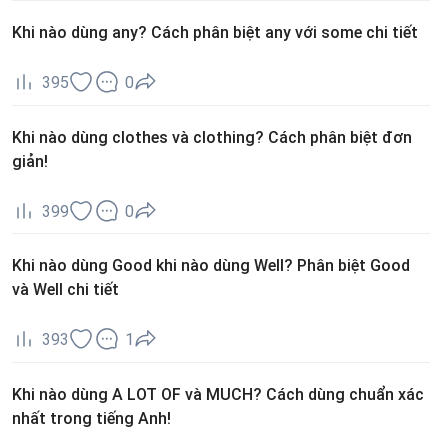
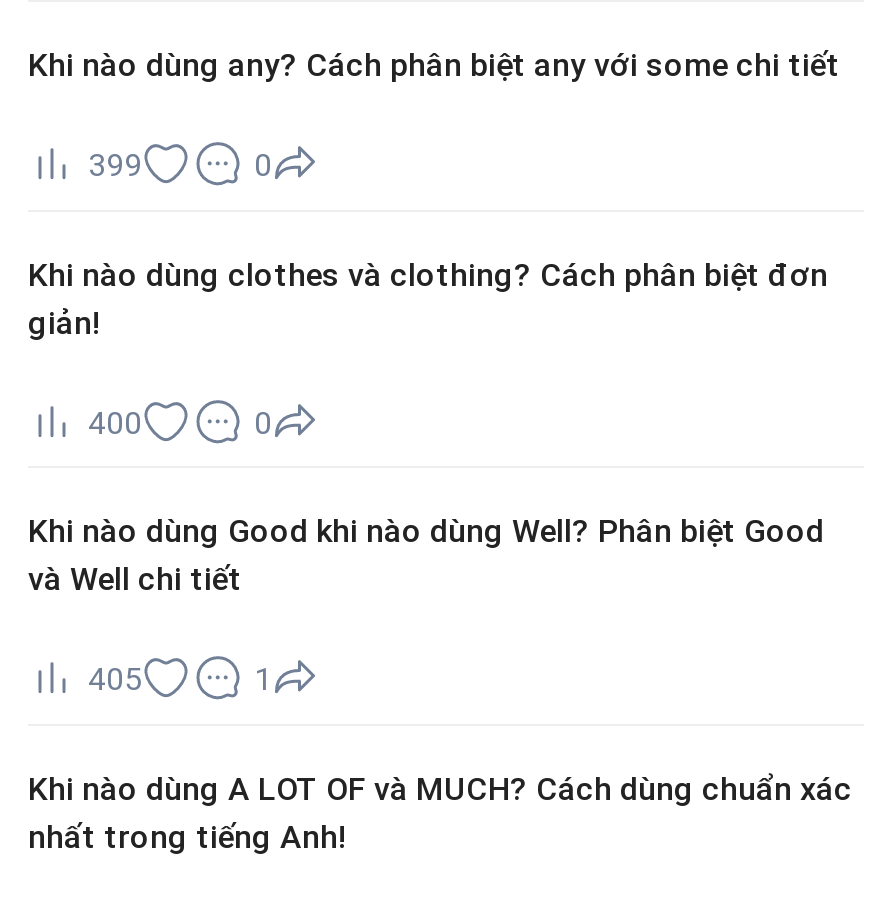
[38,73,69,92] 395 -> [80,146,142,184] 399
[38,202,69,221] 399 -> [80,404,142,442] 400
[38,330,69,349] 393 -> [80,661,142,699] 405

